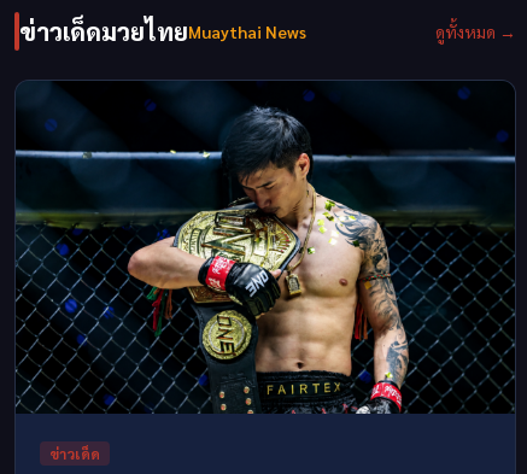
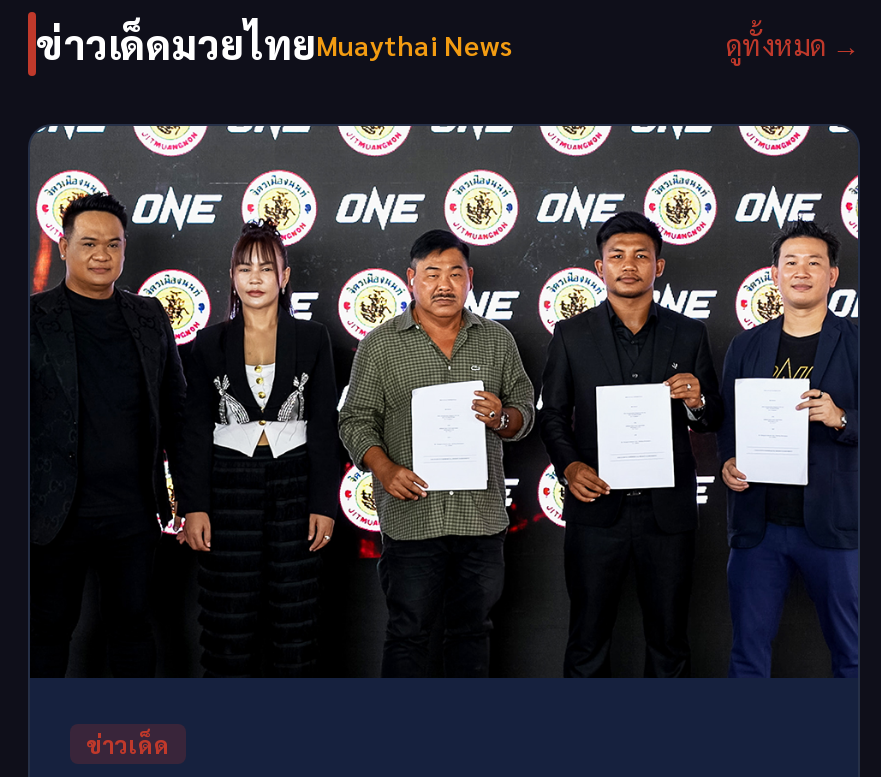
[14,81,516,415] [image] -> [30,124,860,678] [image]

